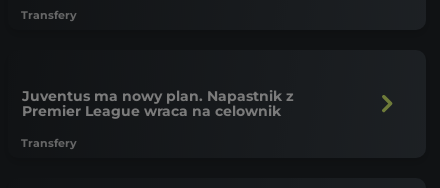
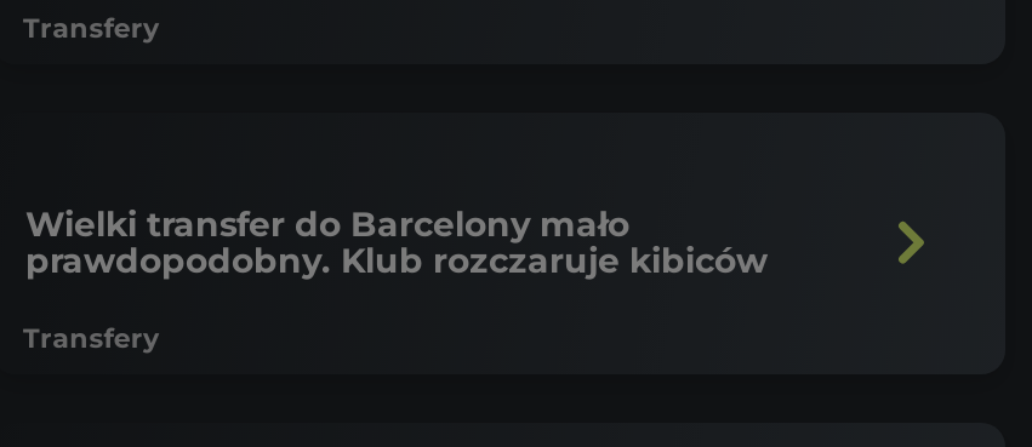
[22,87,294,120] Juventus ma nowy plan. Napastnik z | Premier League wraca na celownik -> [25,203,768,283] Wielki transfer do Barcelony mało | prawdopodobny. Klub rozczaruje kibiców

